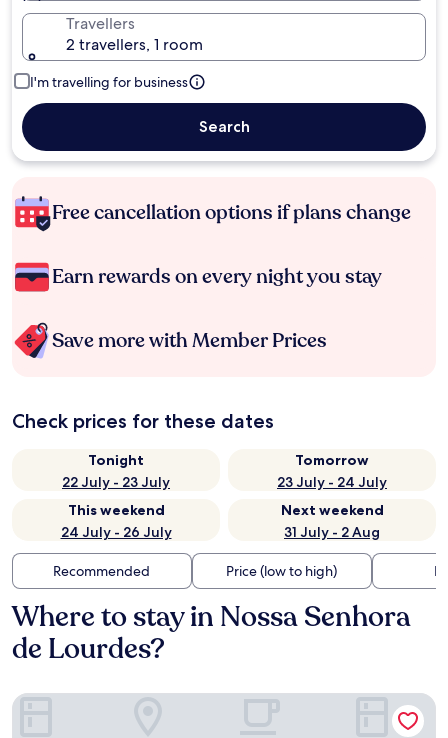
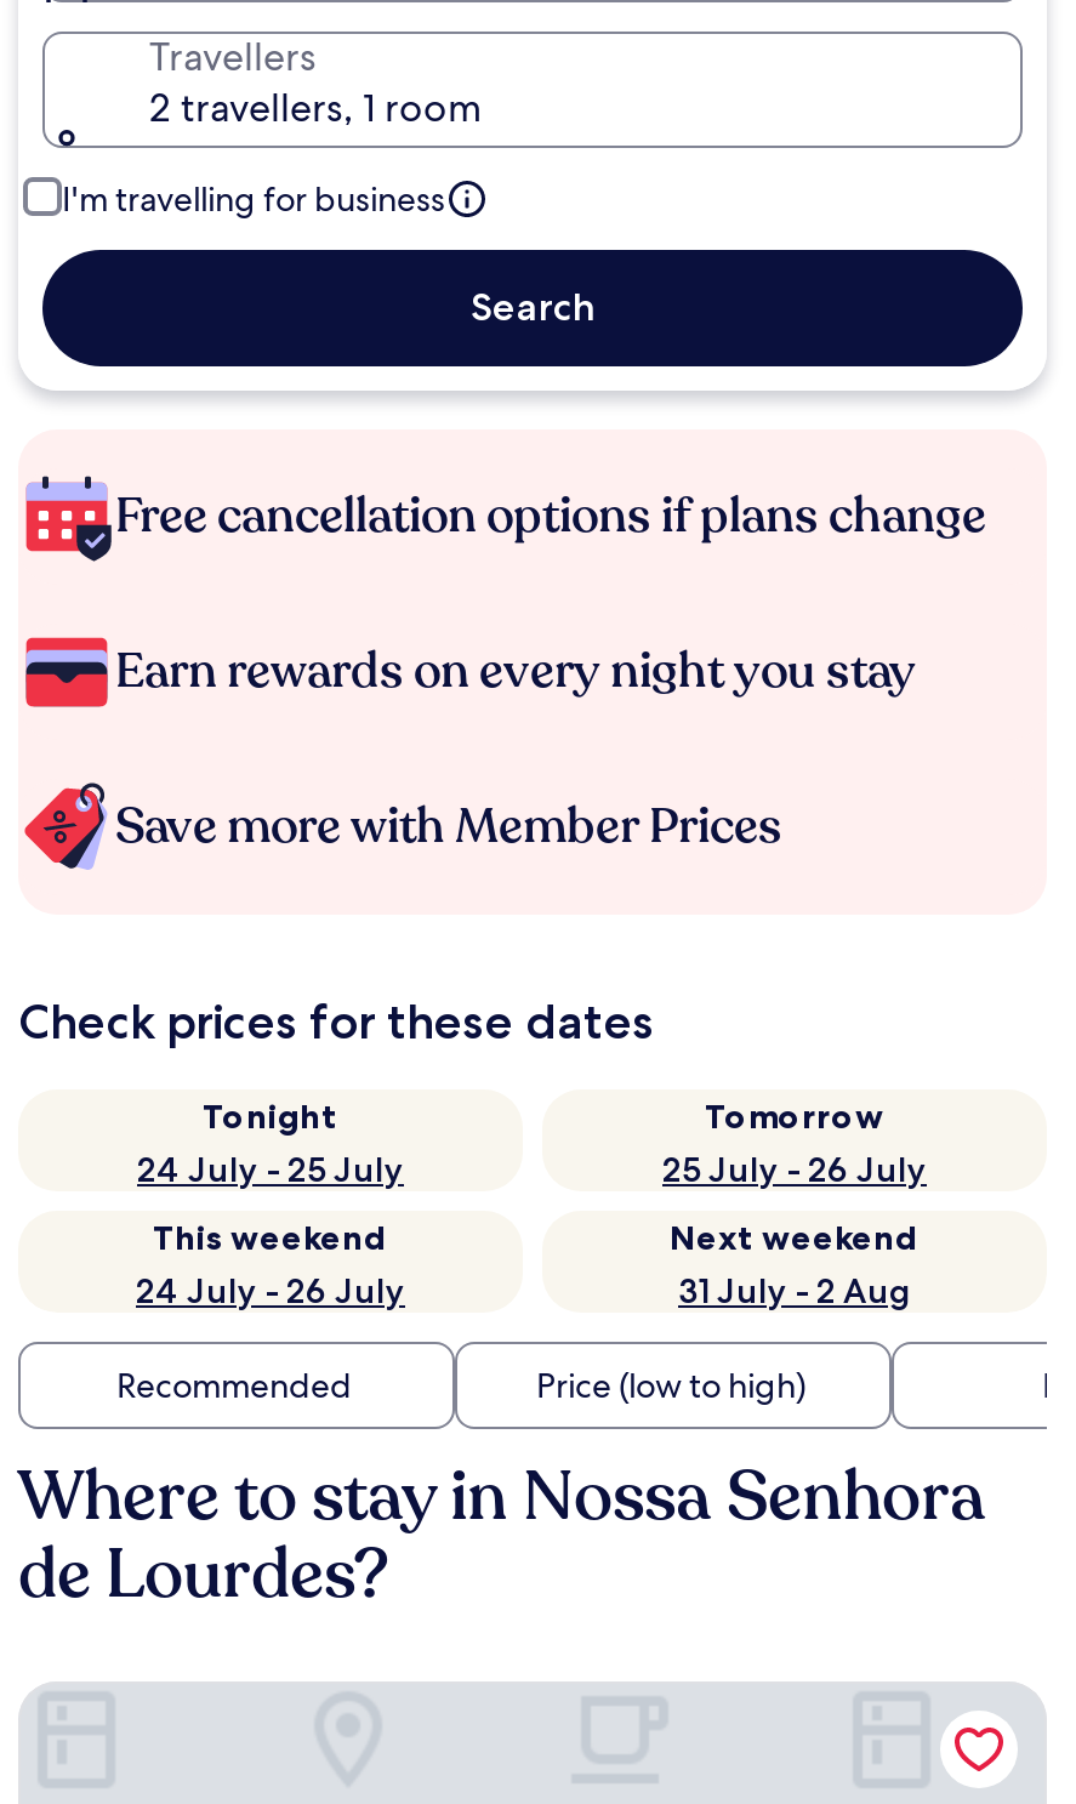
[62,473,170,491] 22 July - 23 July -> [137,1148,404,1191] 24 July - 25 July
[277,473,387,491] 23 July - 24 July -> [662,1148,927,1191] 25 July - 26 July

